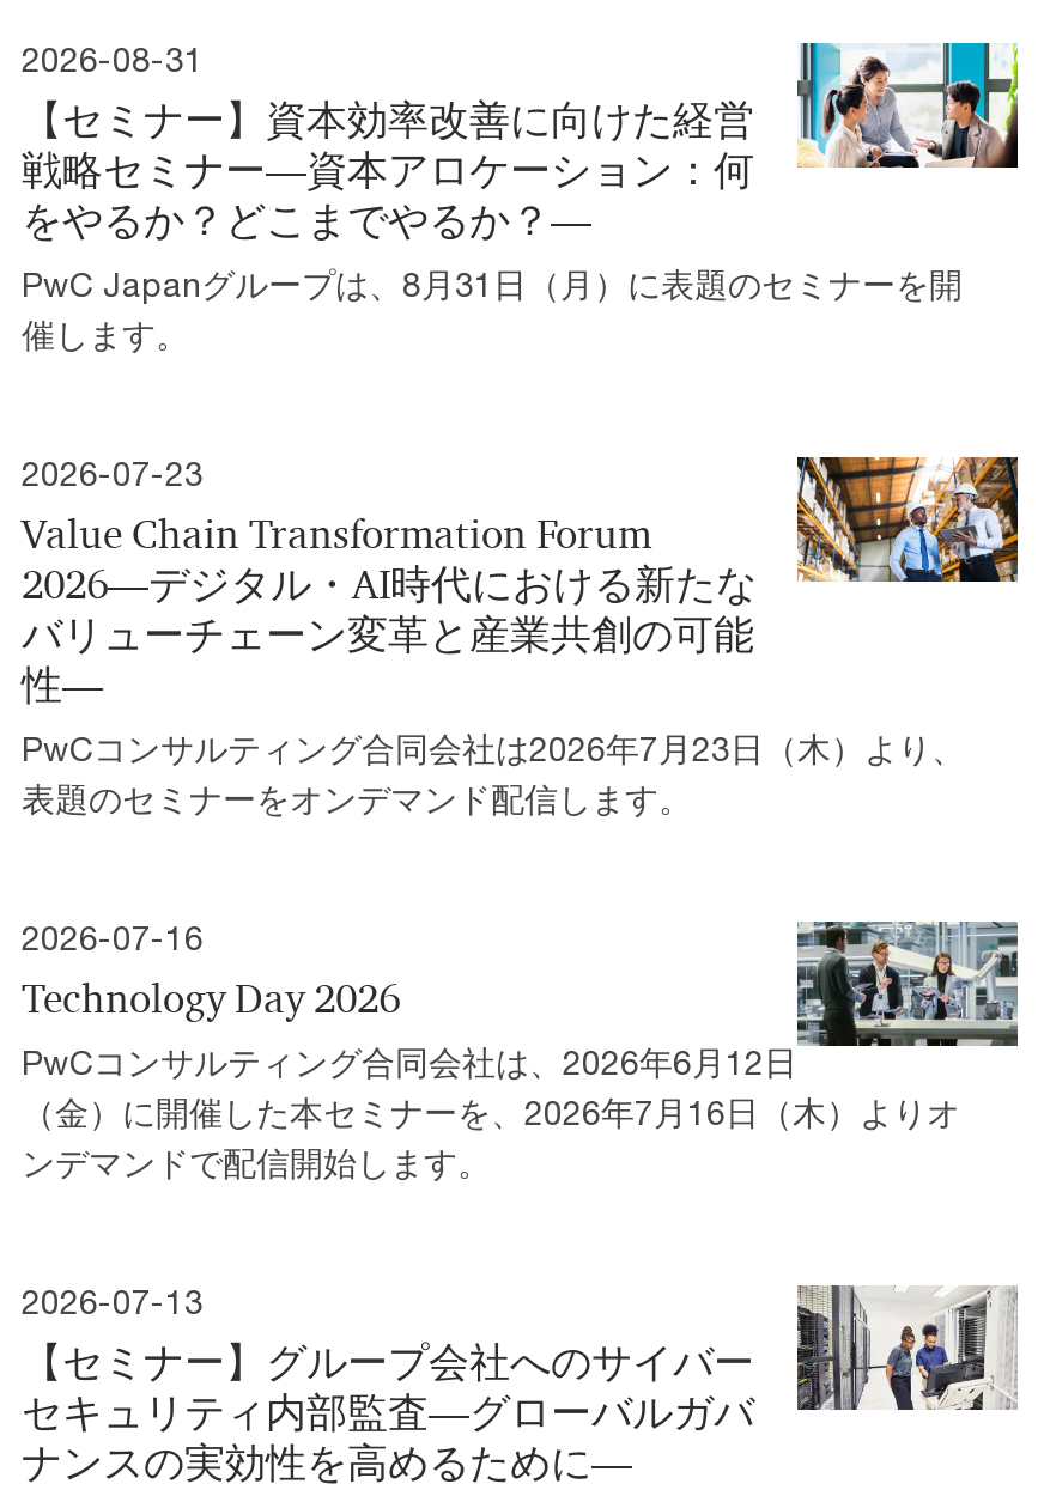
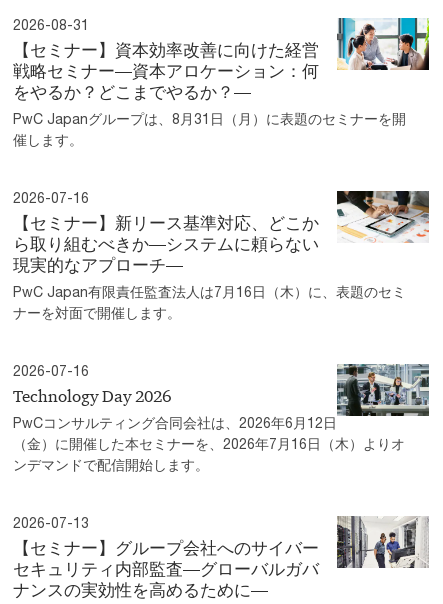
[22,452,1020,818] [image] | 2026-07-23 | Value Chain Transformation Forum | 2026―デジタル・AI時代における新たな | バリューチェーン変革と産業共創の可能 | 性― | PwCコンサルティング合同会社は2026年7月23日（木）より、 | 表題のセミナーをオンデマンド配信します。 -> [13,189,429,321] [image] | 2026-07-16 | 【セミナー】新リース基準対応、どこか | ら取り組むべきか―システムに頼らない | 現実的なアプローチ― | PwC Japan有限責任監査法人は7月16日（木）に、表題のセミ | ナーを対面で開催します。

